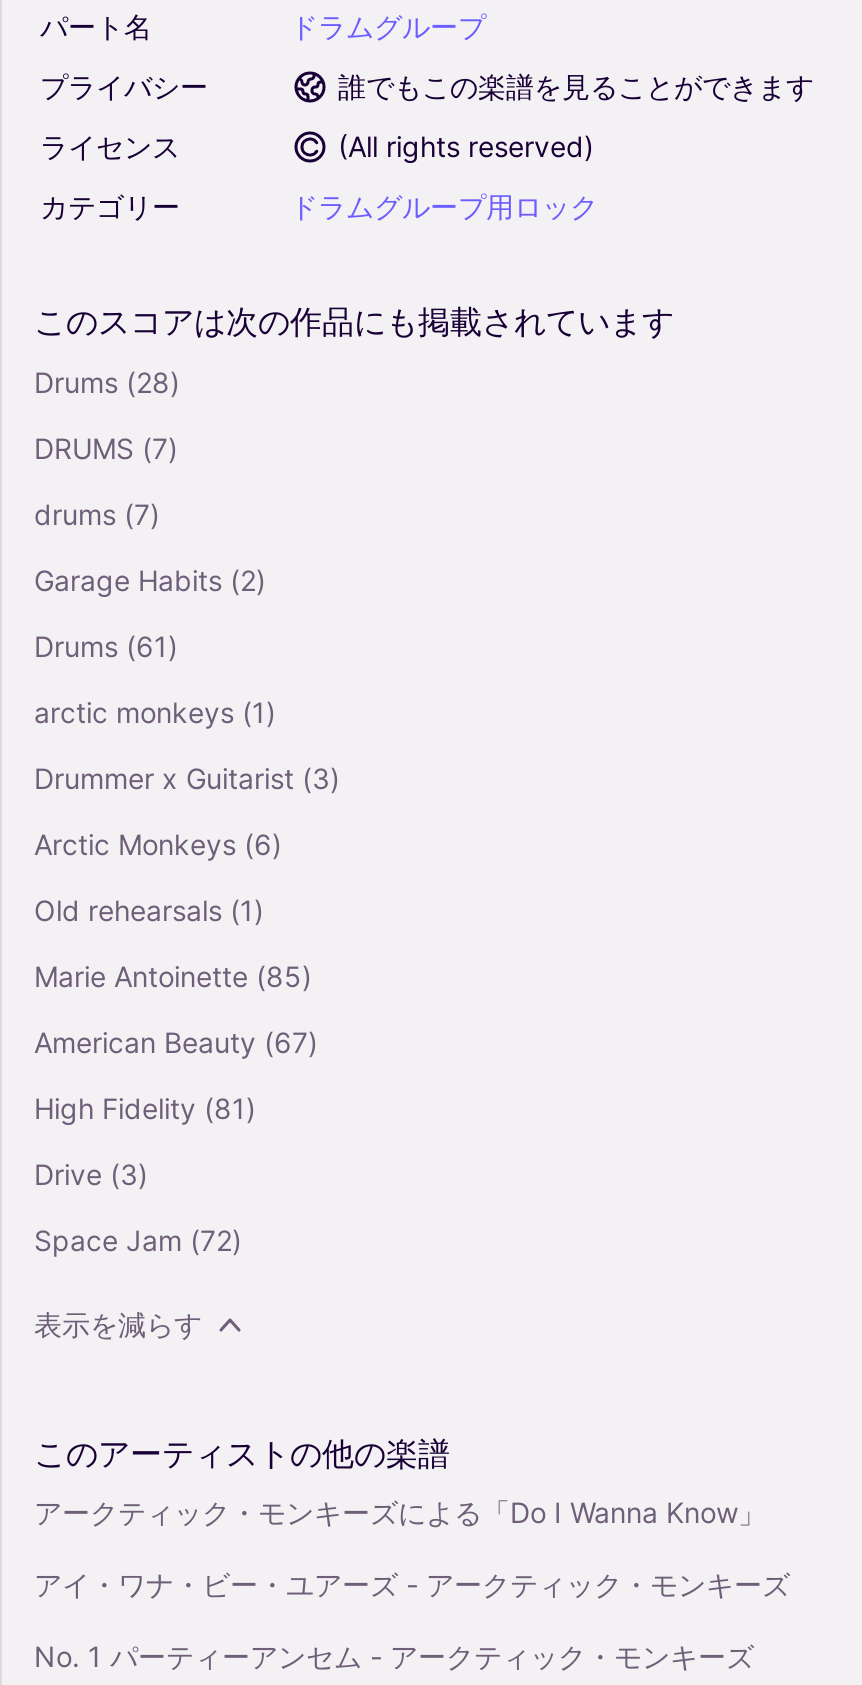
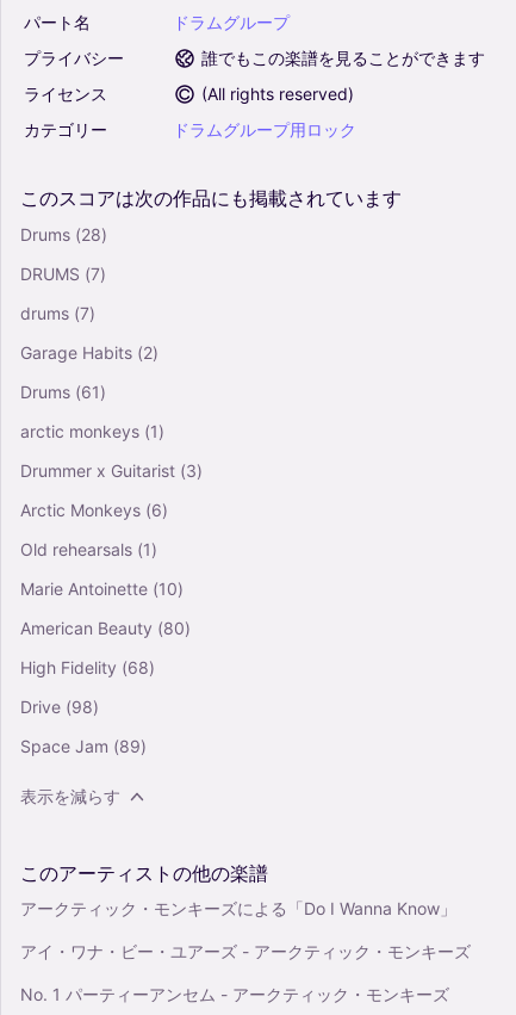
[34,958,312,992] Marie Antoinette (85) -> [20,578,184,598] Marie Antoinette (10)
[34,1024,318,1058] American Beauty (67) -> [20,617,191,638] American Beauty (80)
[34,1090,256,1124] High Fidelity (81) -> [20,657,155,677] High Fidelity (68)
[34,1156,148,1190] Drive (3) -> [20,696,99,716] Drive (98)
[34,1222,242,1256] Space Jam (72) -> [20,735,147,756] Space Jam (89)

